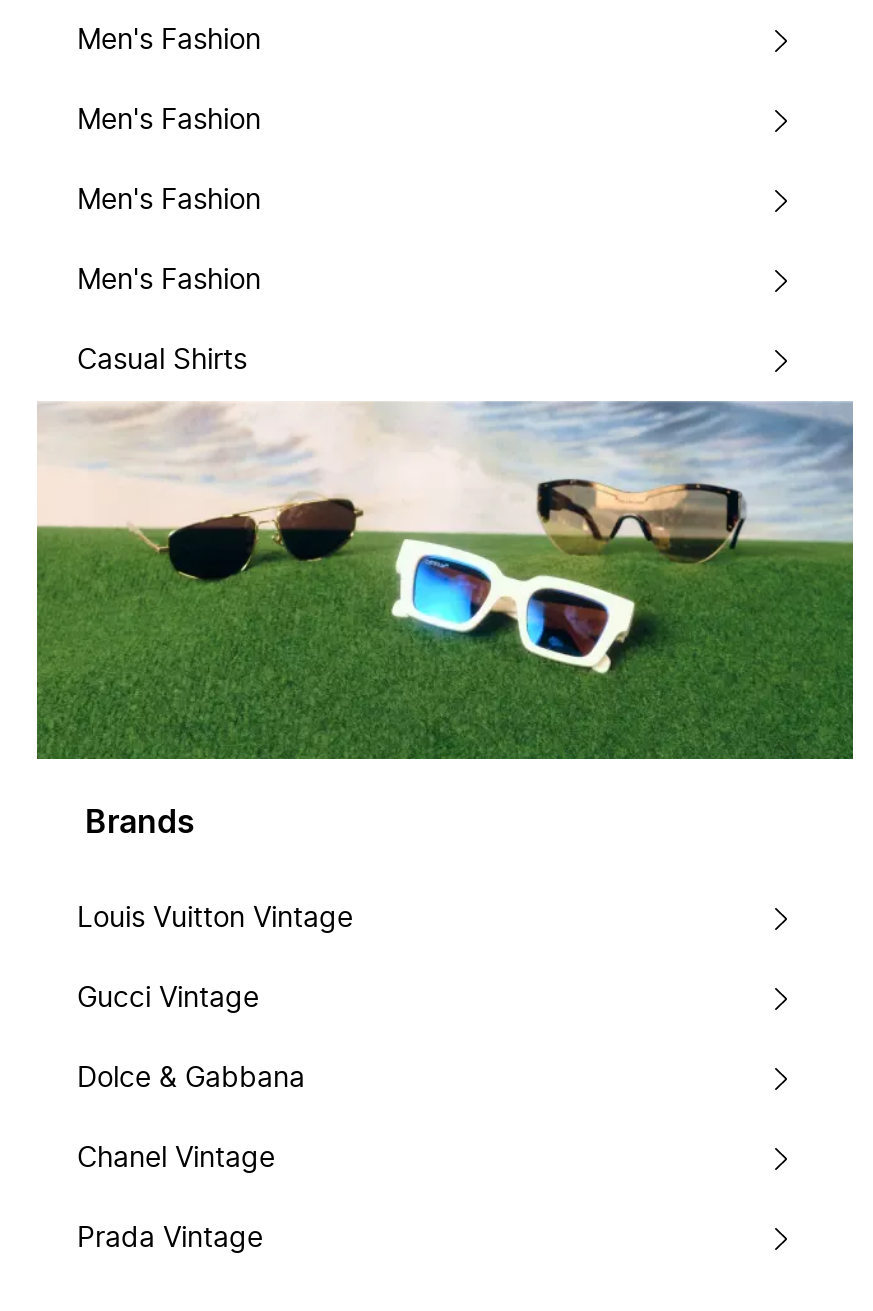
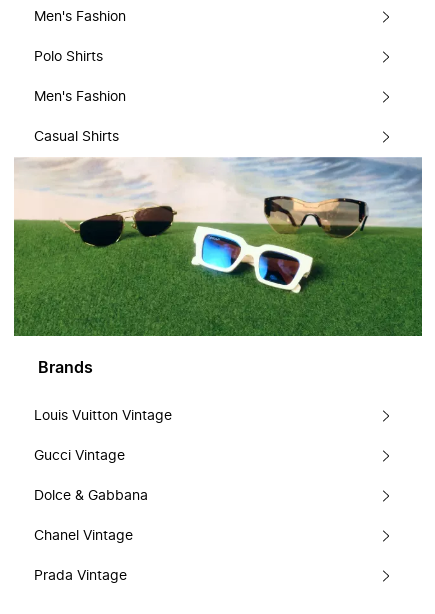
[77,107,261,215] Men's Fashion | Men's Fashion -> [34,50,103,64] Polo Shirts

